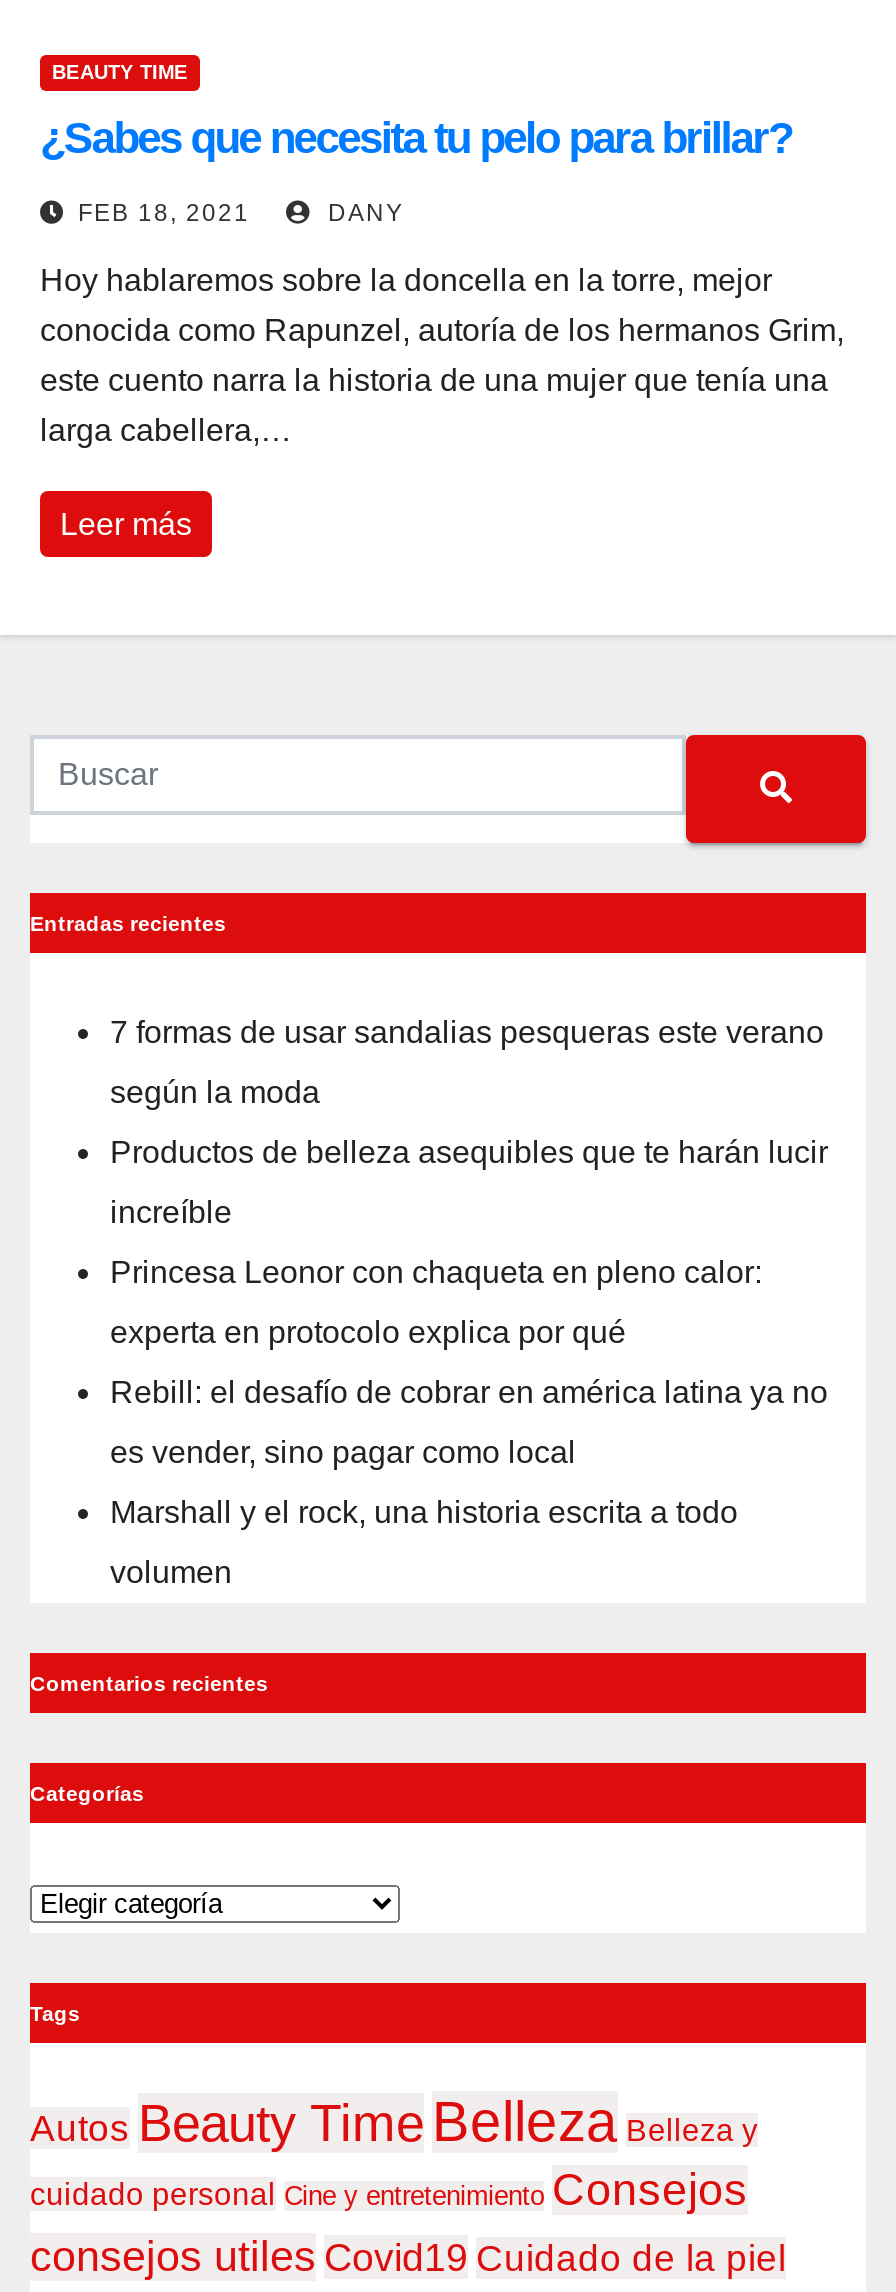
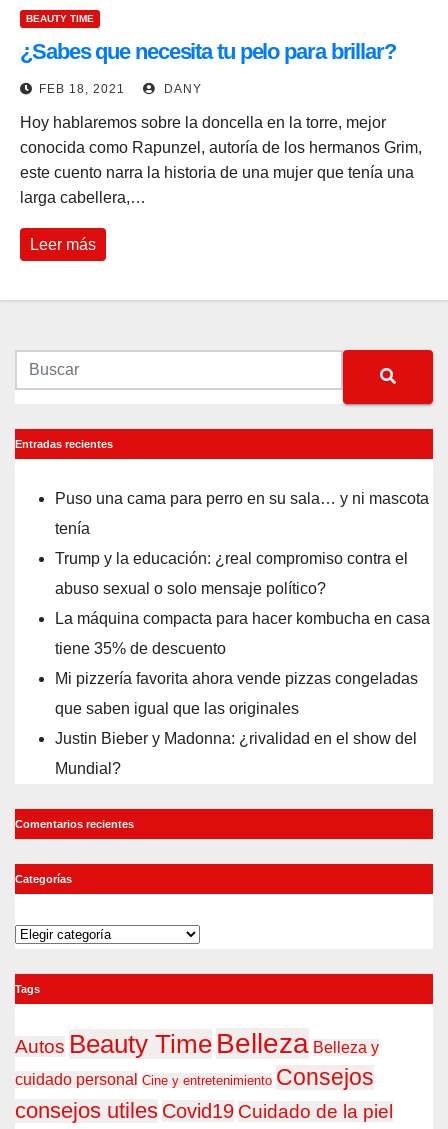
[110,1014,824,1048] 7 formas de usar sandalias pesqueras este verano -> [55,490,429,507] Puso una cama para perro en su sala… y ni mascota
[110,1074,320,1108] según la moda -> [55,520,90,537] tenía
[110,1134,828,1168] Productos de belleza asequibles que te harán lucir -> [55,550,408,567] Trump y la educación: ¿real compromiso contra el
[110,1194,232,1228] increíble -> [55,580,326,597] abuso sexual o solo mensaje político?
[110,1254,762,1288] Princesa Leonor con chaqueta en pleno calor: -> [55,610,430,627] La máquina compacta para hacer kombucha en casa
[110,1314,626,1348] experta en protocolo explica por qué -> [55,640,226,657] tiene 35% de descuento
[110,1374,828,1408] Rebill: el desafío de cobrar en américa latina ya no -> [55,670,418,687] Mi pizzería favorita ahora vende pizzas congeladas
[110,1434,576,1468] es vender, sino pagar como local -> [55,700,299,717] que saben igual que las originales
[110,1494,738,1528] Marshall y el rock, una historia escrita a todo -> [55,730,417,747] Justin Bieber y Madonna: ¿rivalidad en el show del
[110,1554,232,1588] volumen -> [55,760,121,777] Mundial?

